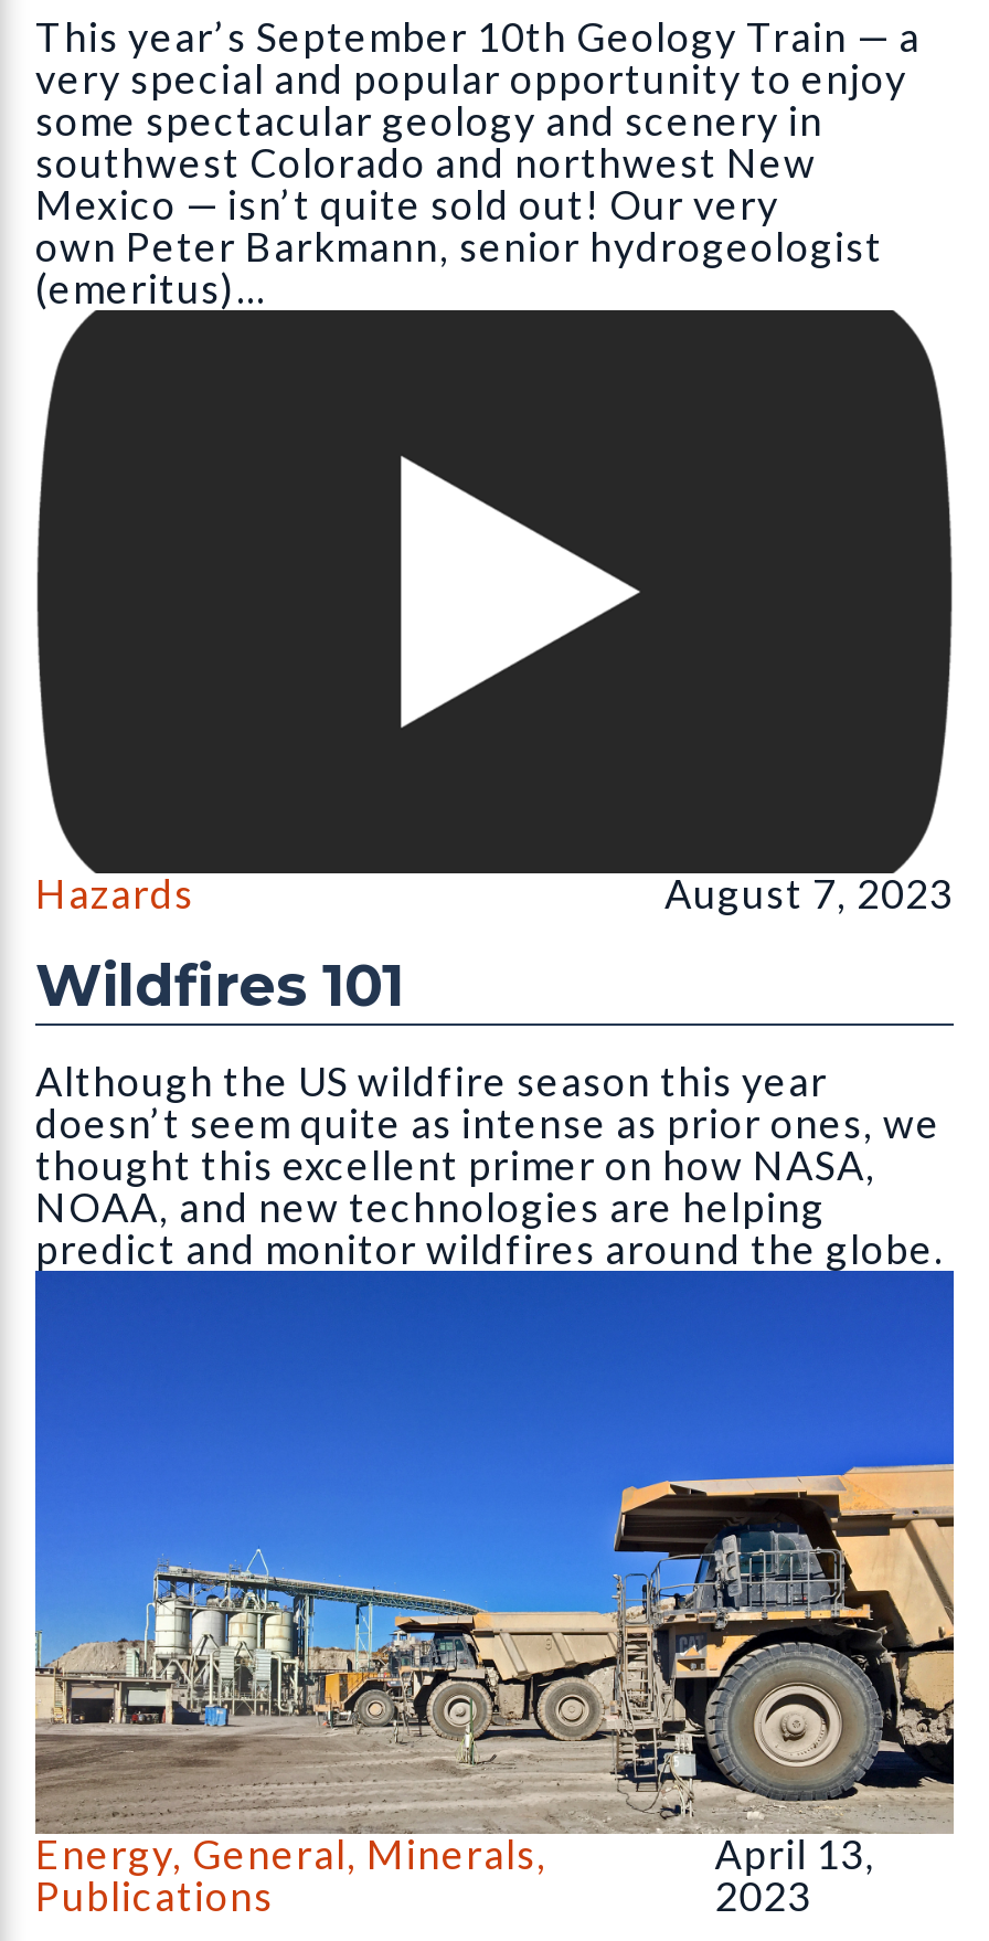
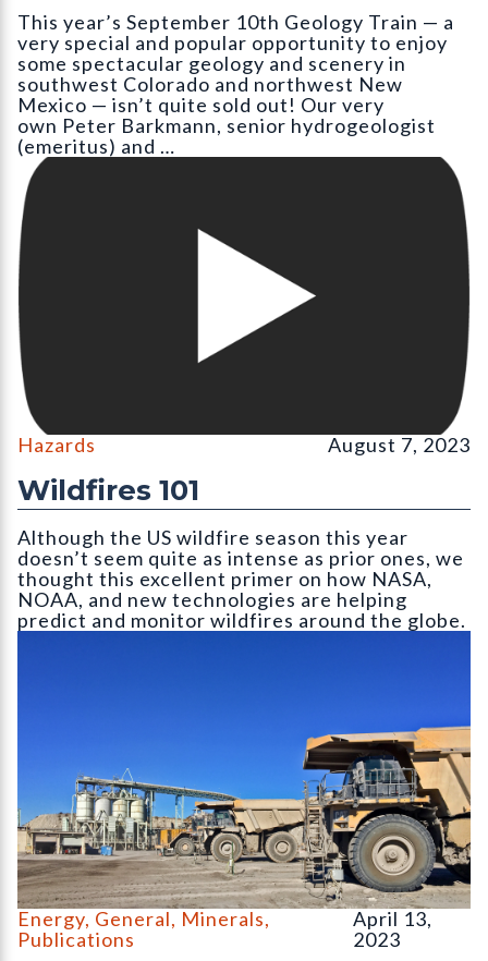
[35,264,267,312] (emeritus)… -> [17,134,175,158] (emeritus) and …

